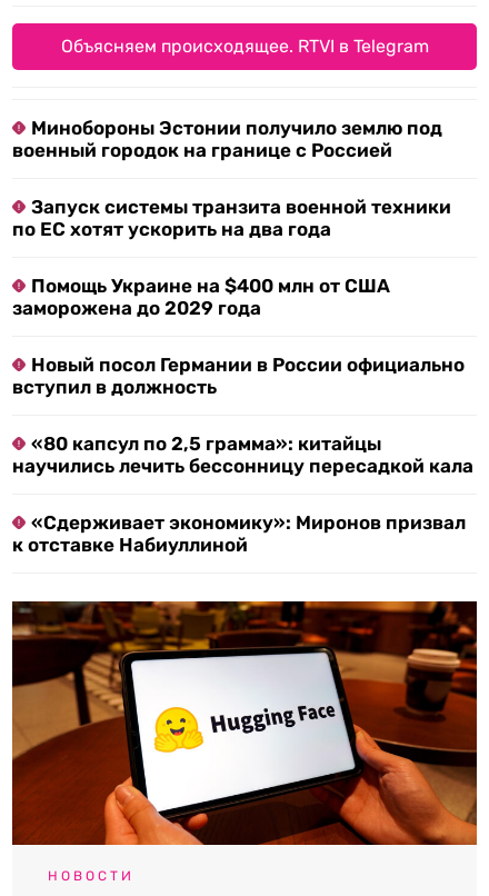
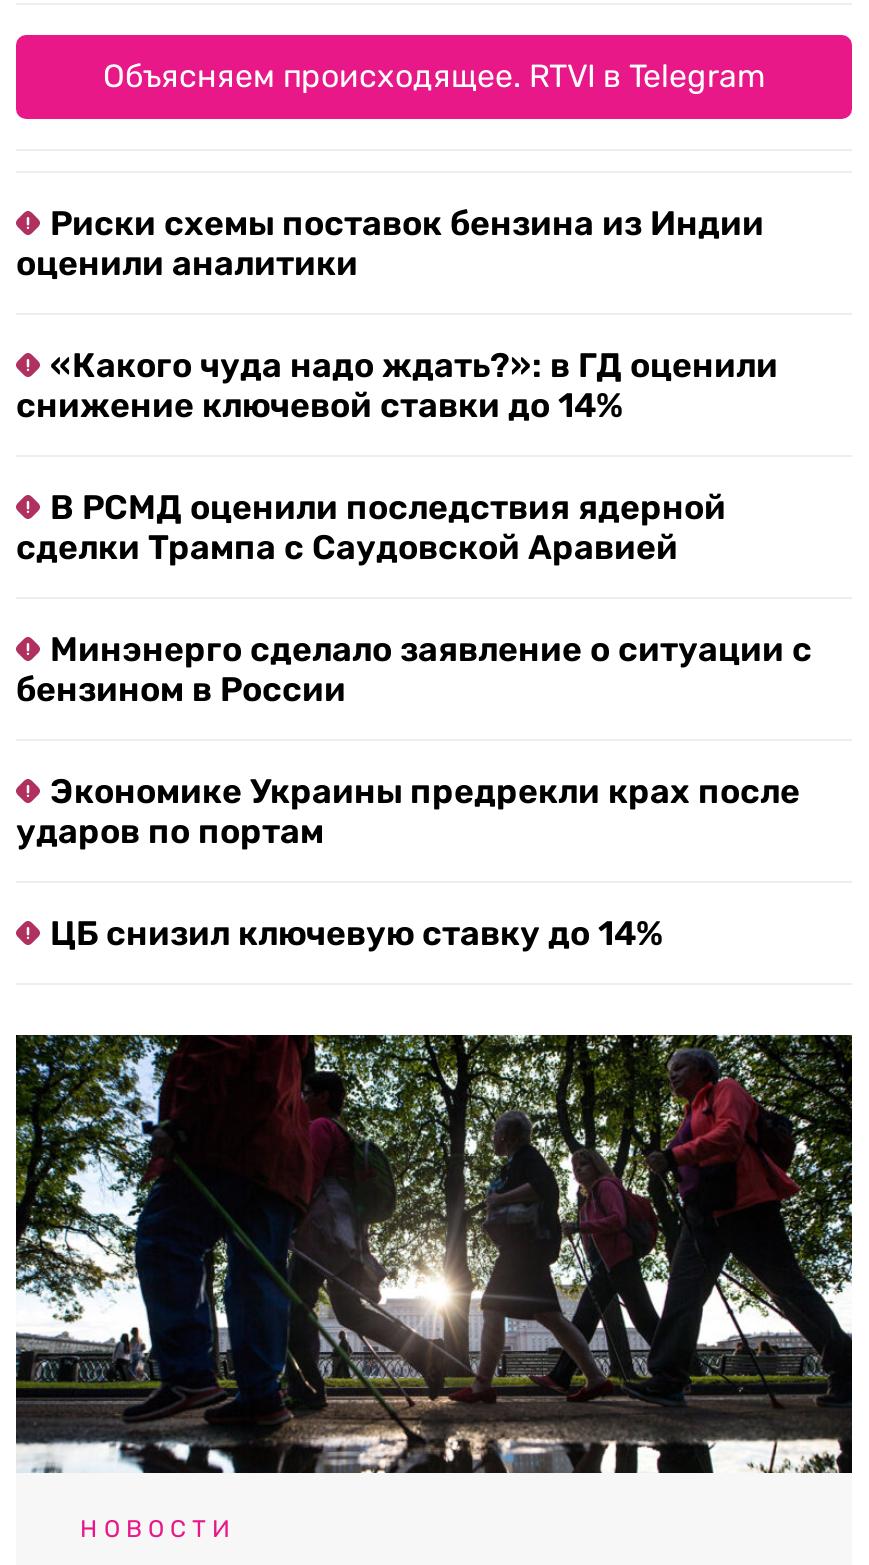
[12,117,442,161] Минобороны Эстонии получило землю под | военный городок на границе с Россией -> [16,203,764,283] Риски схемы поставок бензина из Индии | оценили аналитики
[12,196,451,240] Запуск системы транзита военной техники | по ЕС хотят ускорить на два года -> [16,345,778,425] «Какого чуда надо ждать?»: в ГД оценили | снижение ключевой ставки до 14%
[12,275,390,319] Помощь Украине на $400 млн от США | заморожена до 2029 года -> [16,487,726,567] В РСМД оценили последствия ядерной | сделки Трампа с Саудовской Аравией
[12,354,465,398] Новый посол Германии в России официально | вступил в должность -> [16,629,812,709] Минэнерго сделало заявление о ситуации с | бензином в России
[12,433,473,477] «80 капсул по 2,5 грамма»: китайцы | научились лечить бессонницу пересадкой кала -> [16,771,800,851] Экономике Украины предрекли крах после | ударов по портам
[12,511,466,556] «Сдерживает экономику»: Миронов призвал | к отставке Набиуллиной -> [50,913,664,953] ЦБ снизил ключевую ставку до 14%
[11,600,478,846] [image] -> [14,1033,854,1475] [image]

